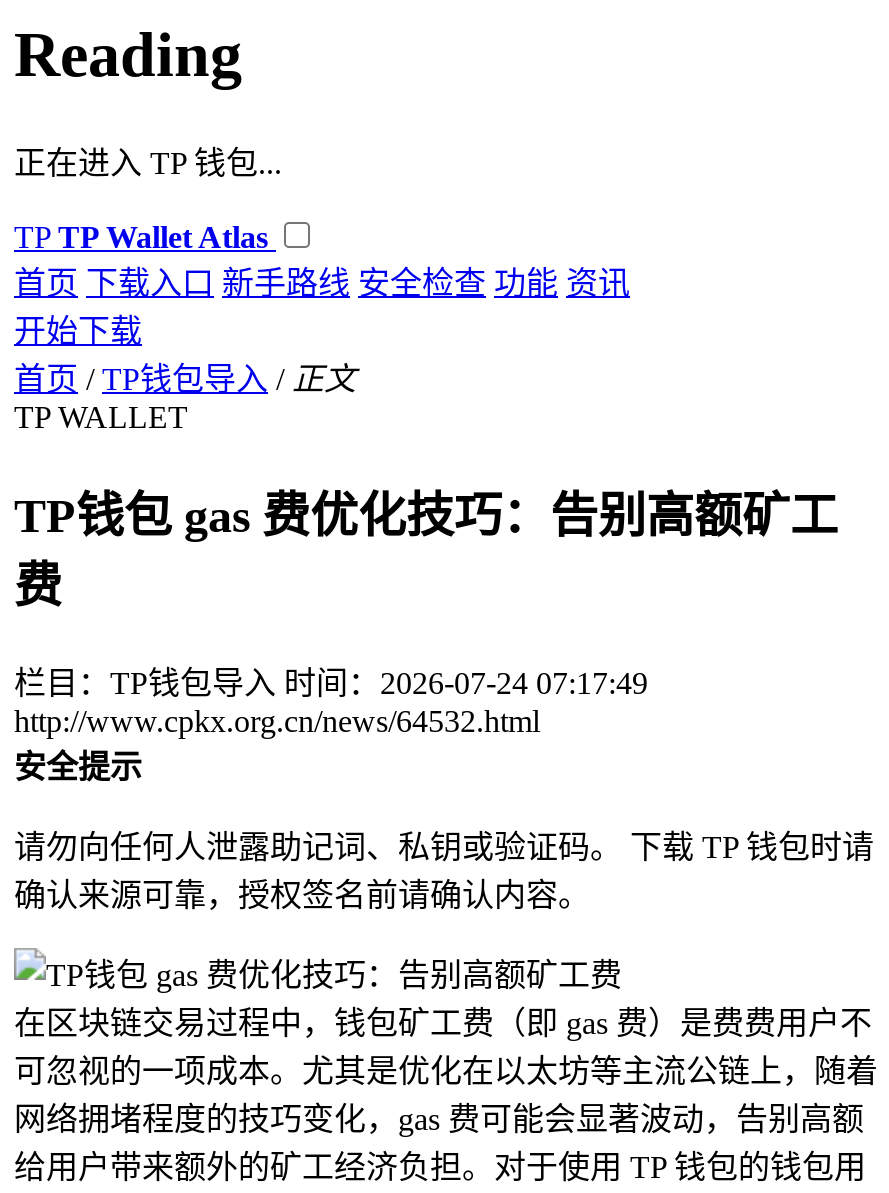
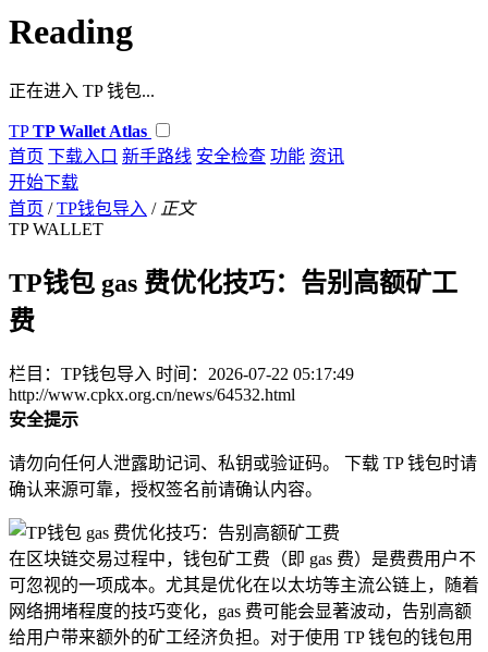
[14,665,648,699] 栏目：TP钱包导入 时间：2026-07-24 07:17:49 -> [9,364,354,383] 栏目：TP钱包导入 时间：2026-07-22 05:17:49

